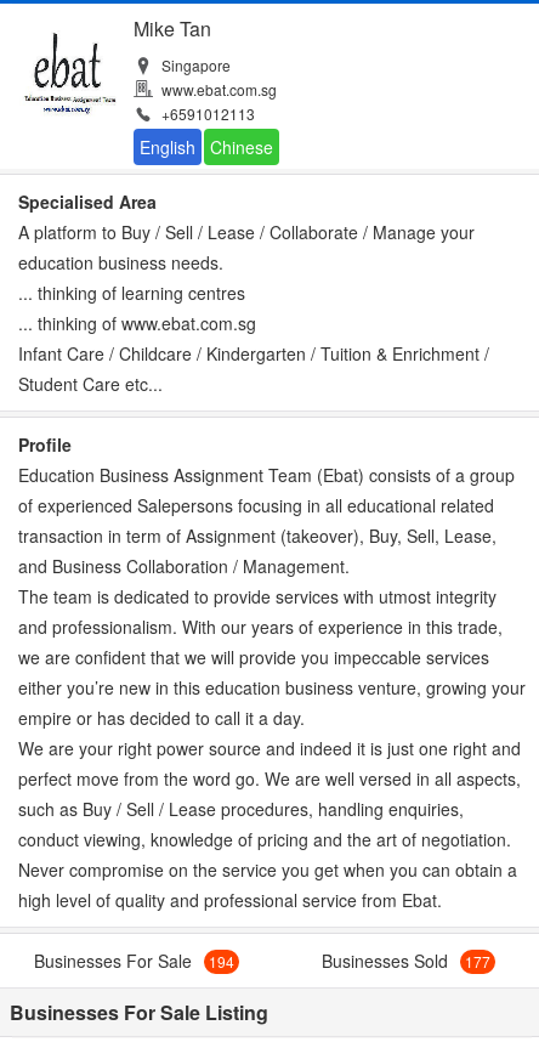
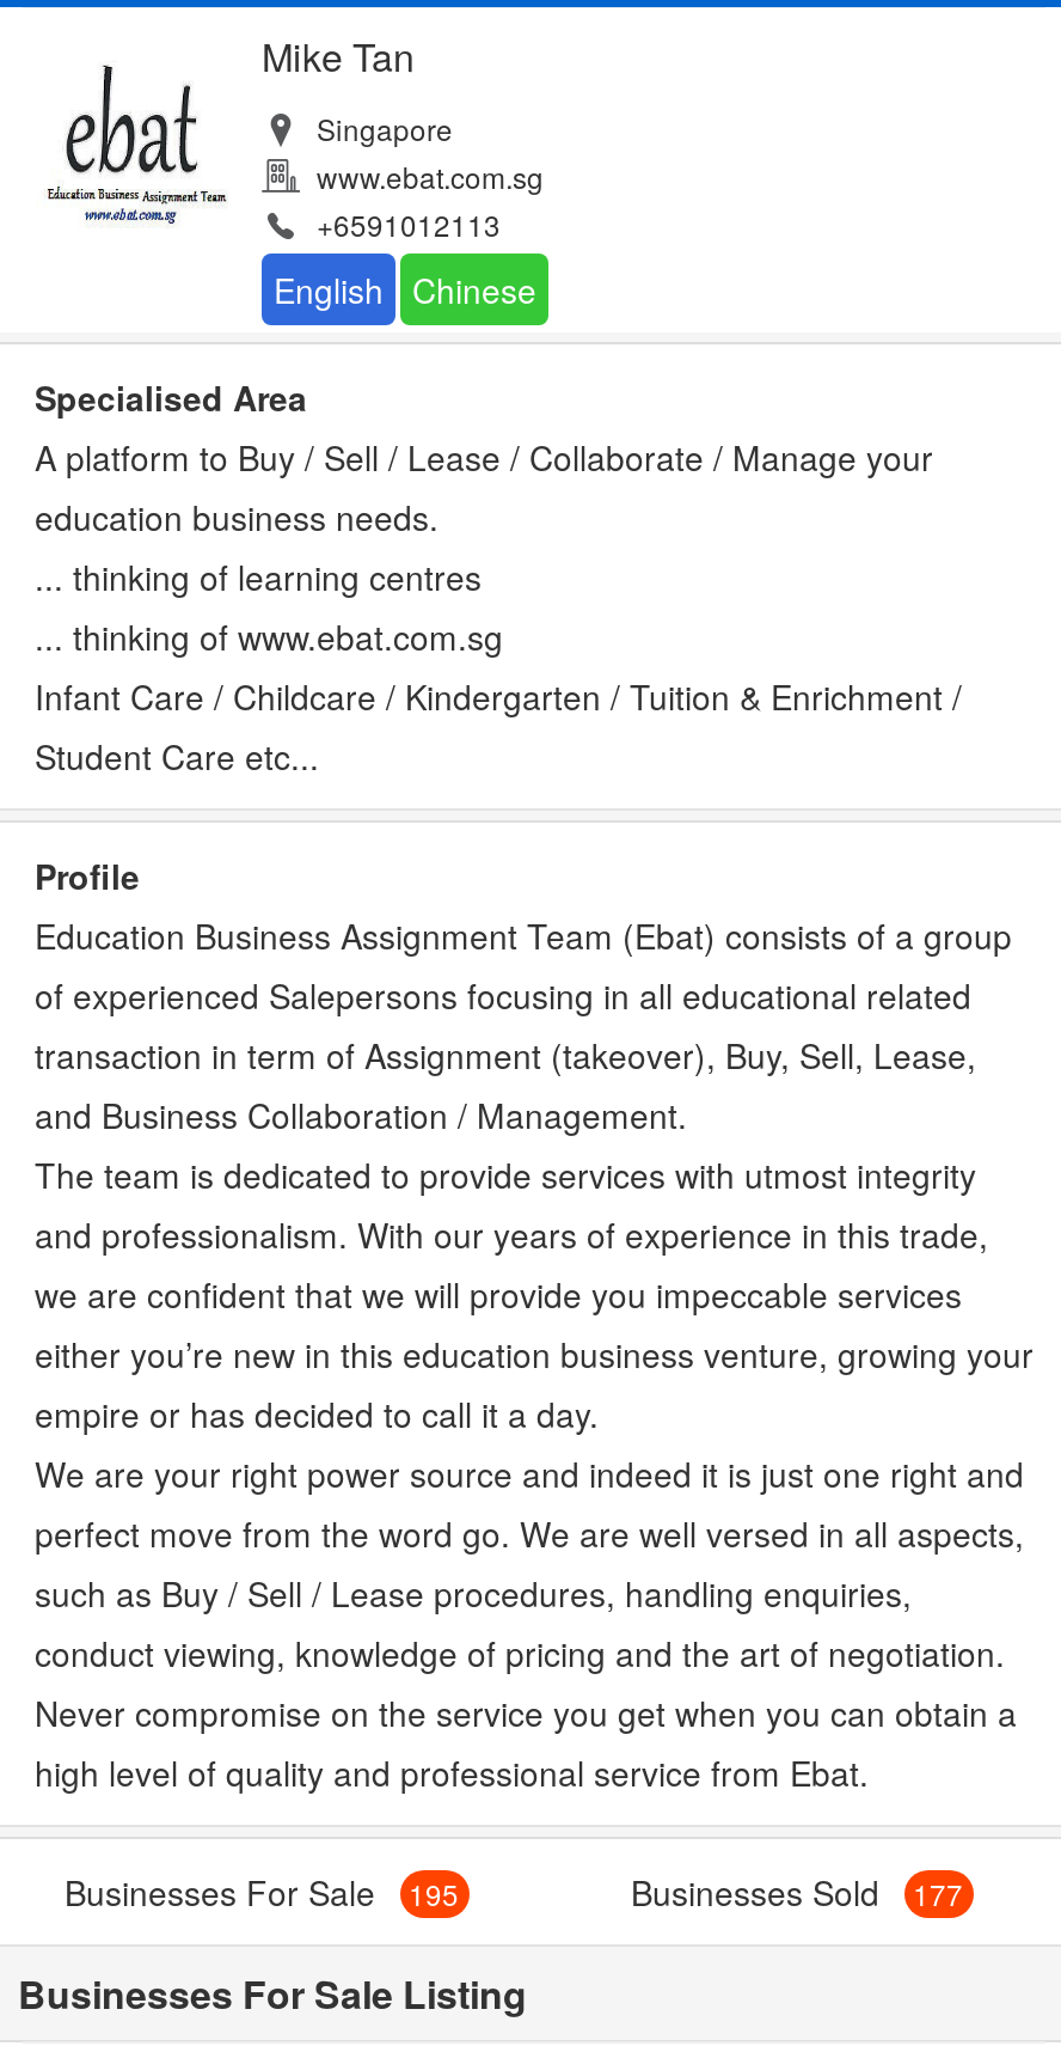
[33,948,234,973] Businesses For Sale 194 -> [65,1868,459,1916] Businesses For Sale 195

